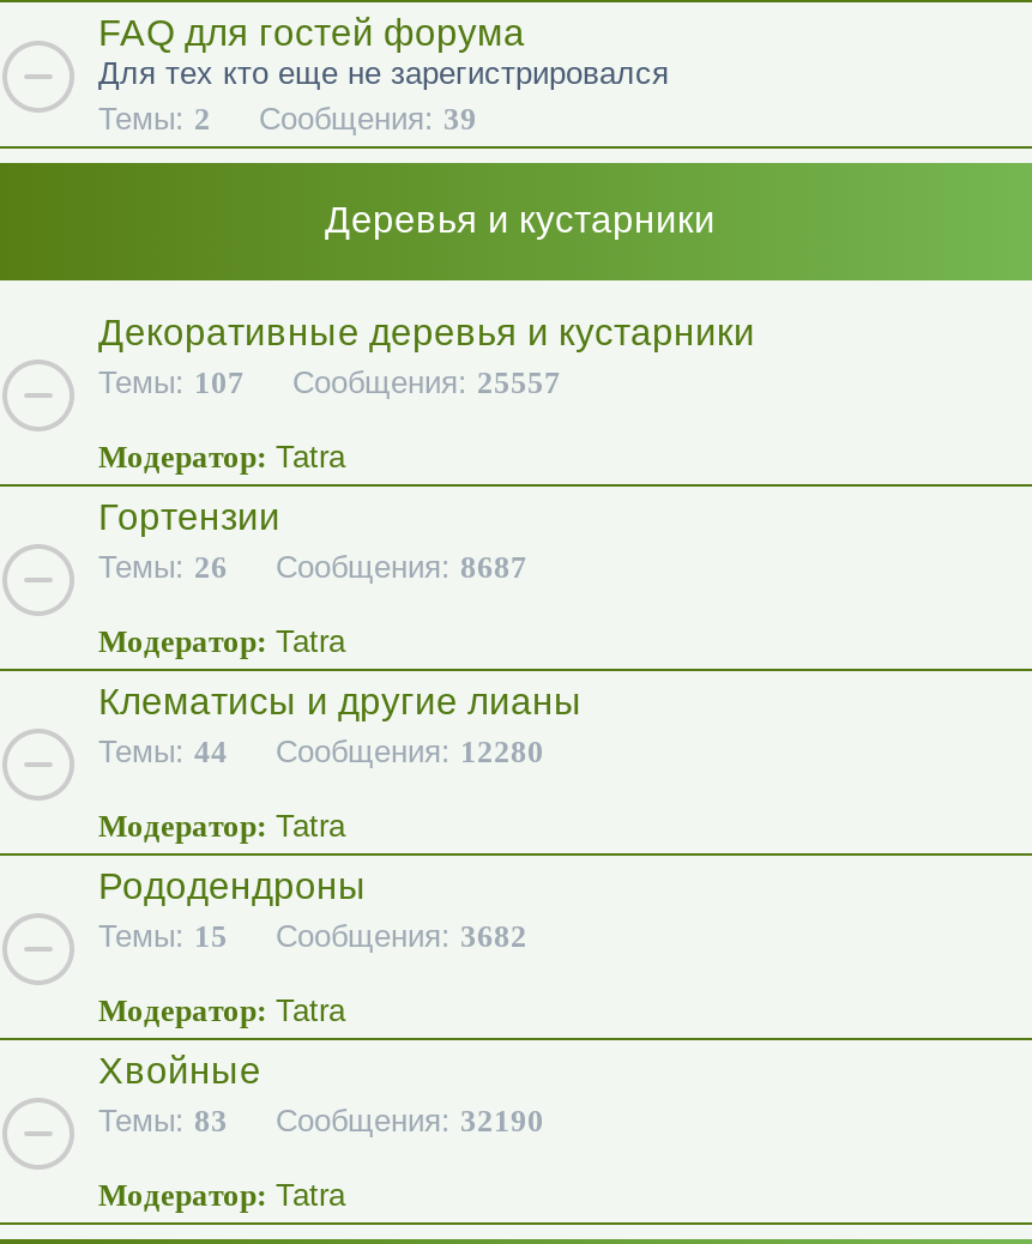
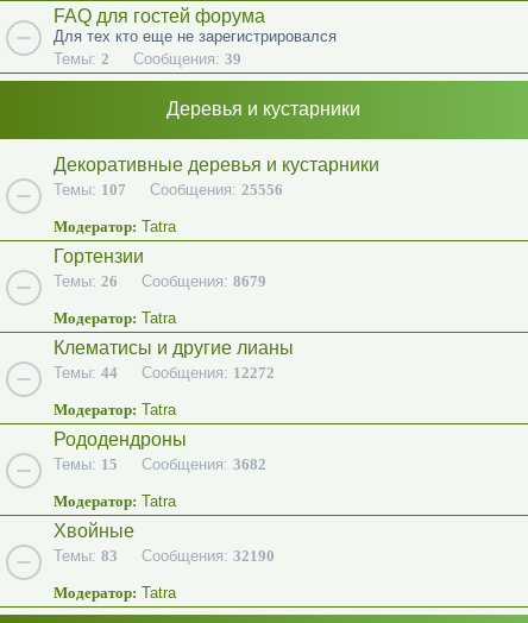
[98,365,561,401] Темы: 107 Сообщения: 25557 -> [54,181,283,199] Темы: 107 Сообщения: 25556
[98,550,527,586] Темы: 26 Сообщения: 8687 -> [54,273,266,290] Темы: 26 Сообщения: 8679
[98,734,544,770] Темы: 44 Сообщения: 12280 -> [54,364,275,382] Темы: 44 Сообщения: 12272

